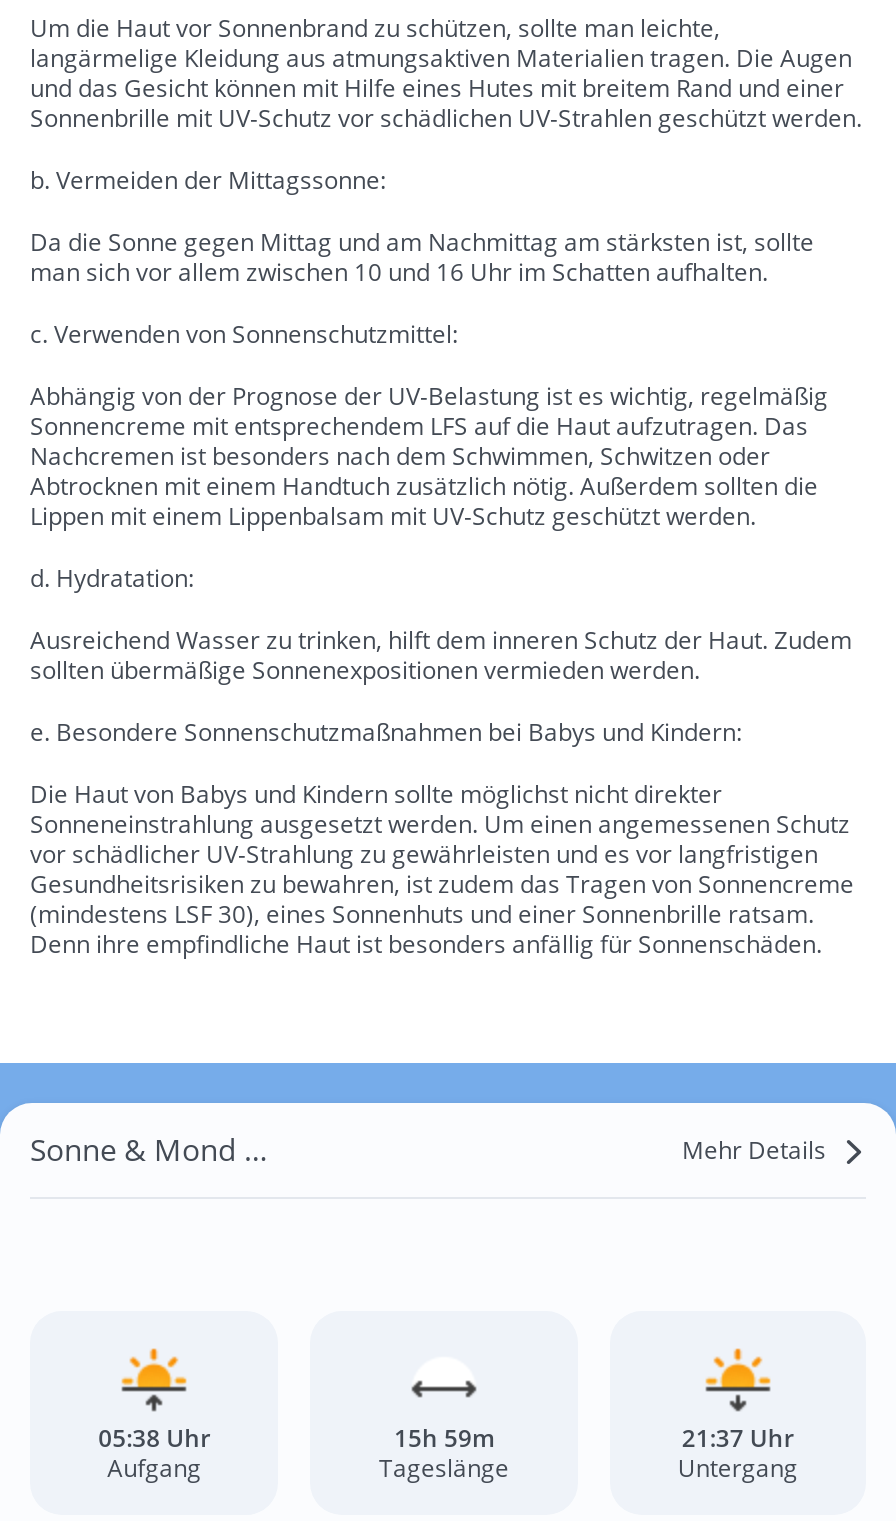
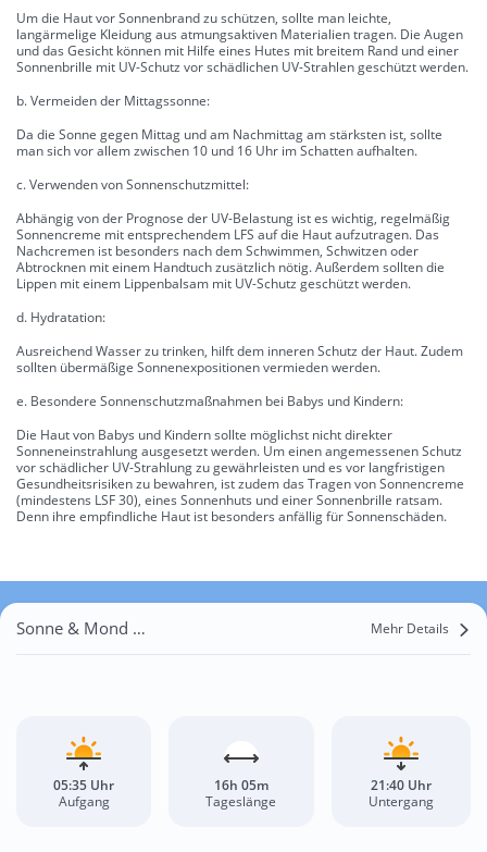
[98,1421,210,1455] 05:38 Uhr -> [53,776,114,795] 05:35 Uhr
[394,1421,494,1455] 15h 59m -> [214,776,269,795] 16h 05m
[682,1421,794,1455] 21:37 Uhr -> [370,776,431,795] 21:40 Uhr

